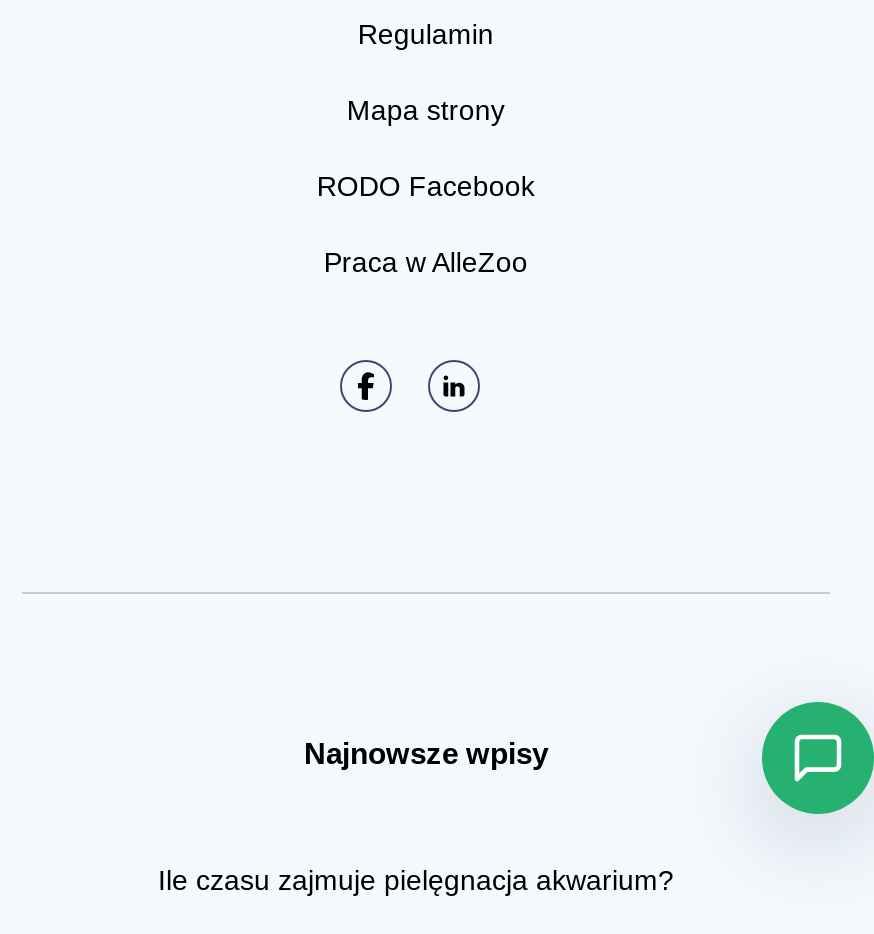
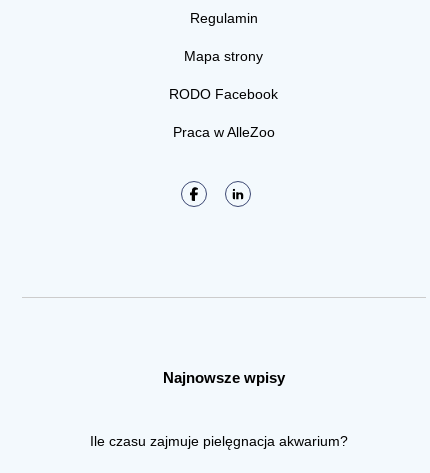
[758,700,868,818] [image] -> none

